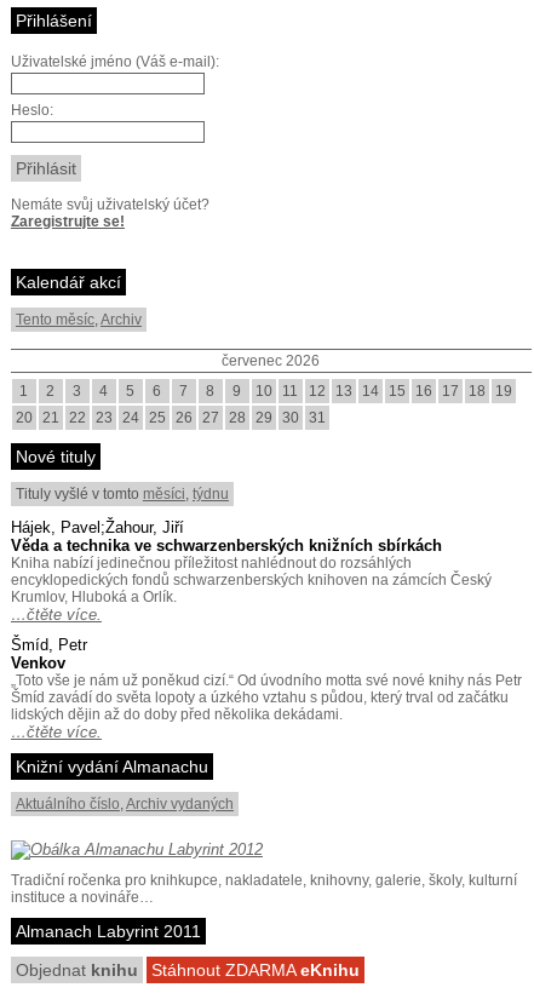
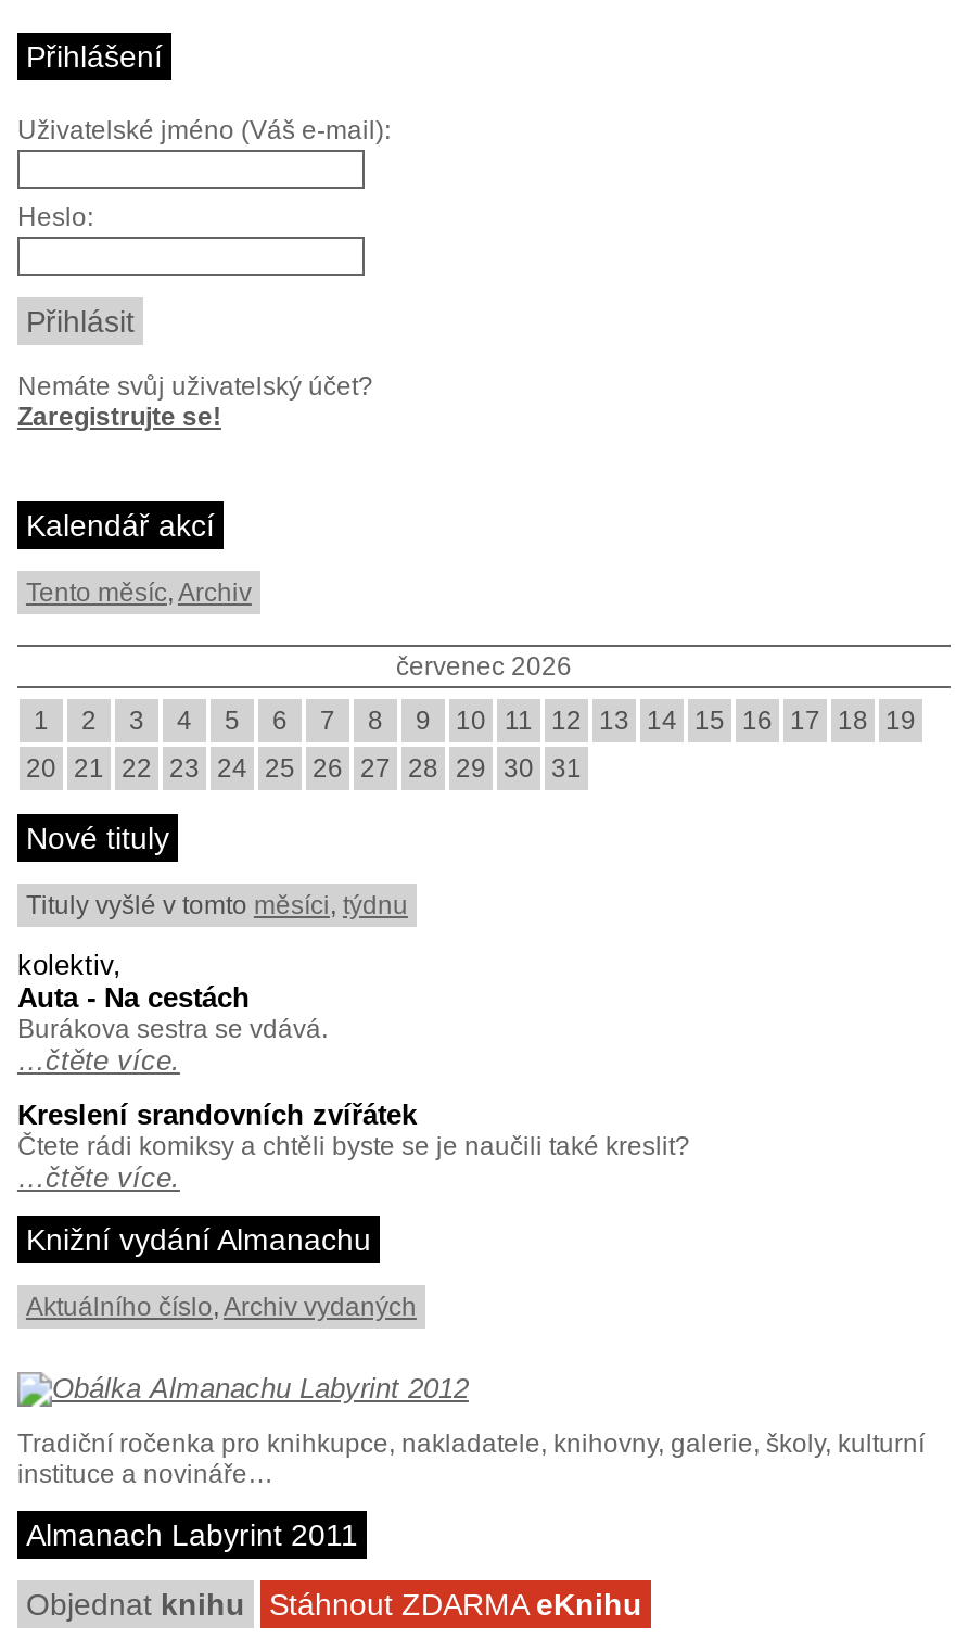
[11,518,492,605] Hájek, Pavel;Žahour, Jiří | Věda a technika ve schwarzenberských knižních sbírkách | Kniha nabízí jedinečnou příležitost nahlédnout do rozsáhlých | encyklopedických fondů schwarzenberských knihoven na zámcích Český | Krumlov, Hluboká a Orlík. -> [17,949,328,1044] kolektiv, | Auta - Na cestách | Burákova sestra se vdává.
[11,636,522,723] Šmíd, Petr | Venkov | „Toto vše je nám už poněkud cizí.“ Od úvodního motta své nové knihy nás Petr | Šmíd zavádí do světa lopoty a úzkého vztahu s půdou, který trval od začátku | lidských dějin až do doby před několika dekádami. -> [17,1098,690,1161] Kreslení srandovních zvířátek | Čtete rádi komiksy a chtěli byste se je naučili také kreslit?

